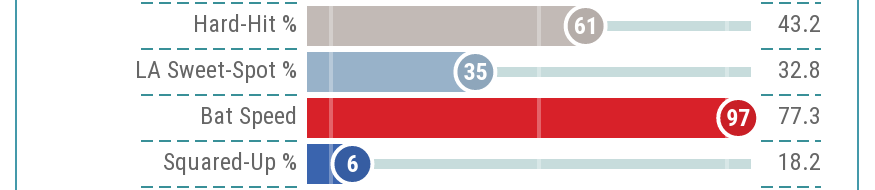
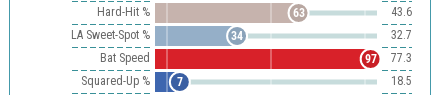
[574,12,598,40] 61 -> [293,6,305,20] 63
[778,10,821,38] 43.2 -> [391,5,412,19] 43.6
[463,58,487,86] 35 -> [231,29,243,43] 34
[778,56,821,84] 32.8 -> [391,28,412,42] 32.7
[163,148,358,178] Squared-Up % 6 -> [81,74,183,89] Squared-Up % 7
[778,148,821,176] 18.2 -> [391,74,412,88] 18.5

